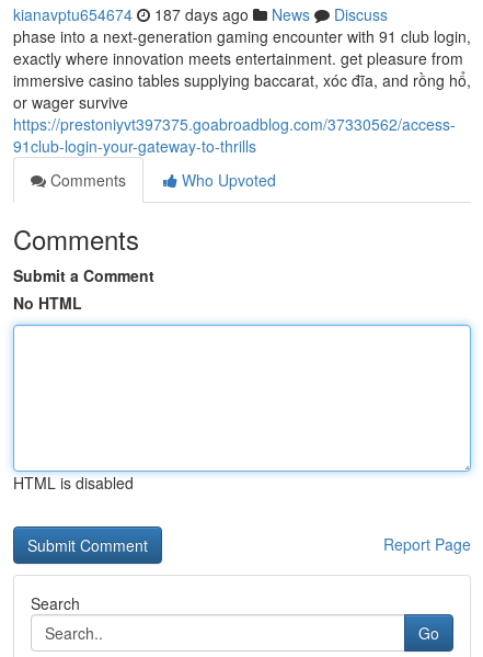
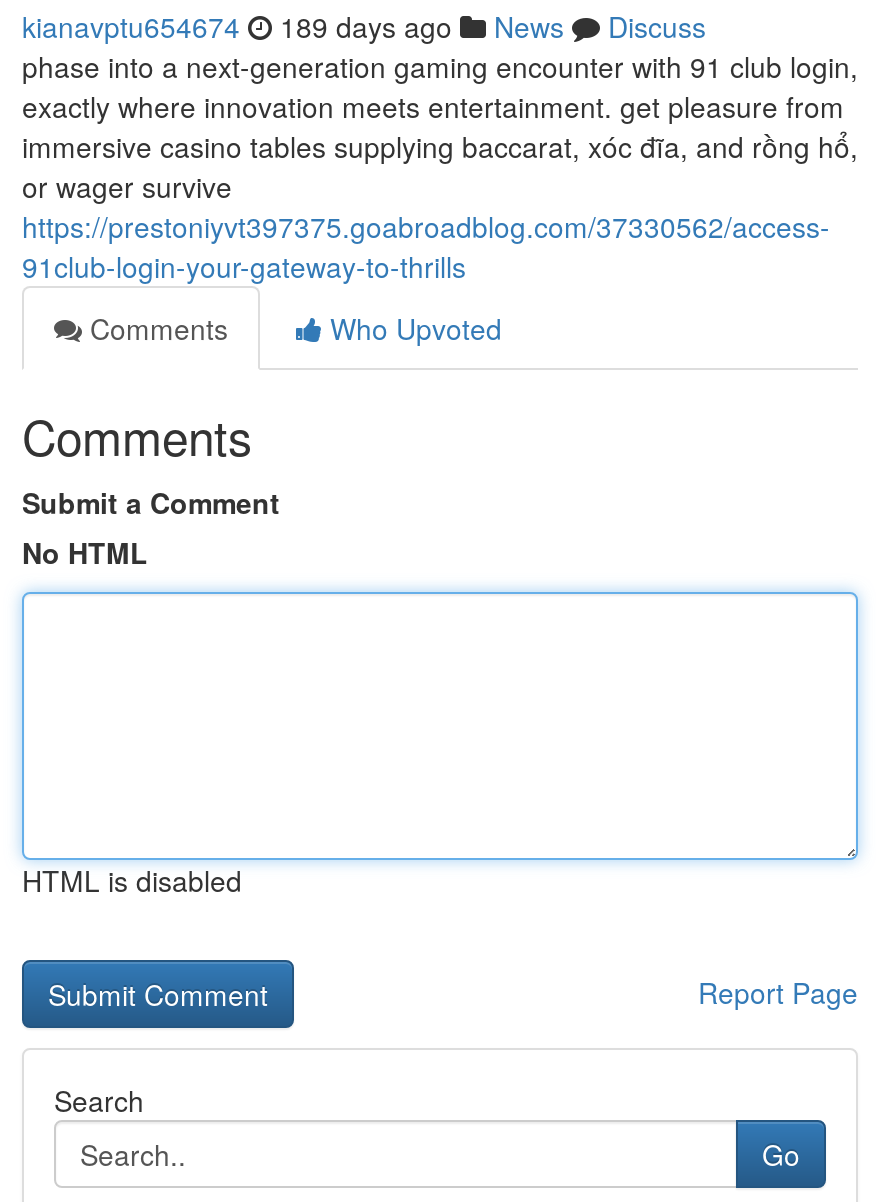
[13,3,388,25] kianavptu654674 187 days ago News Discuss -> [22,6,706,46] kianavptu654674 189 days ago News Discuss

